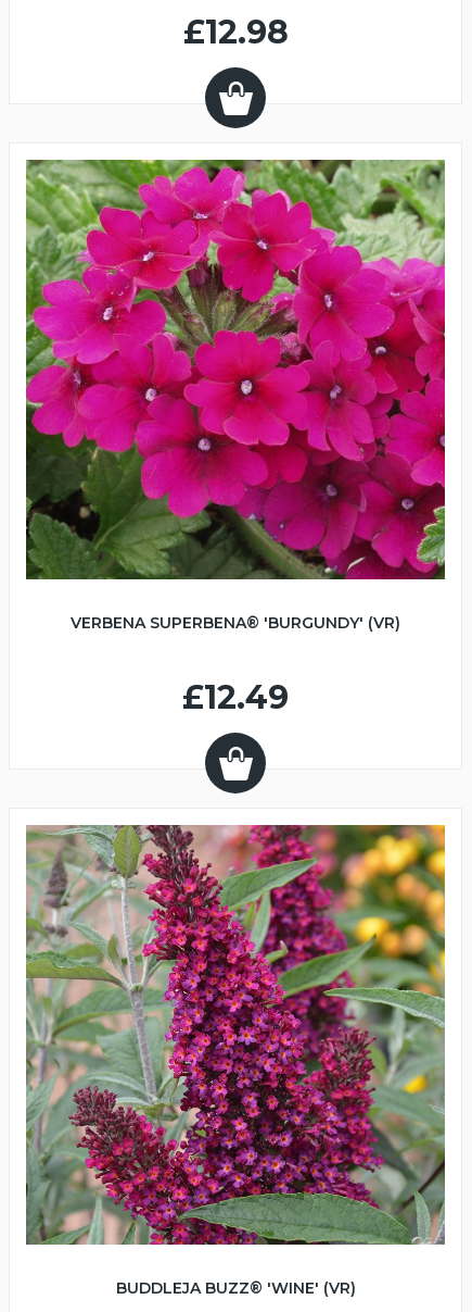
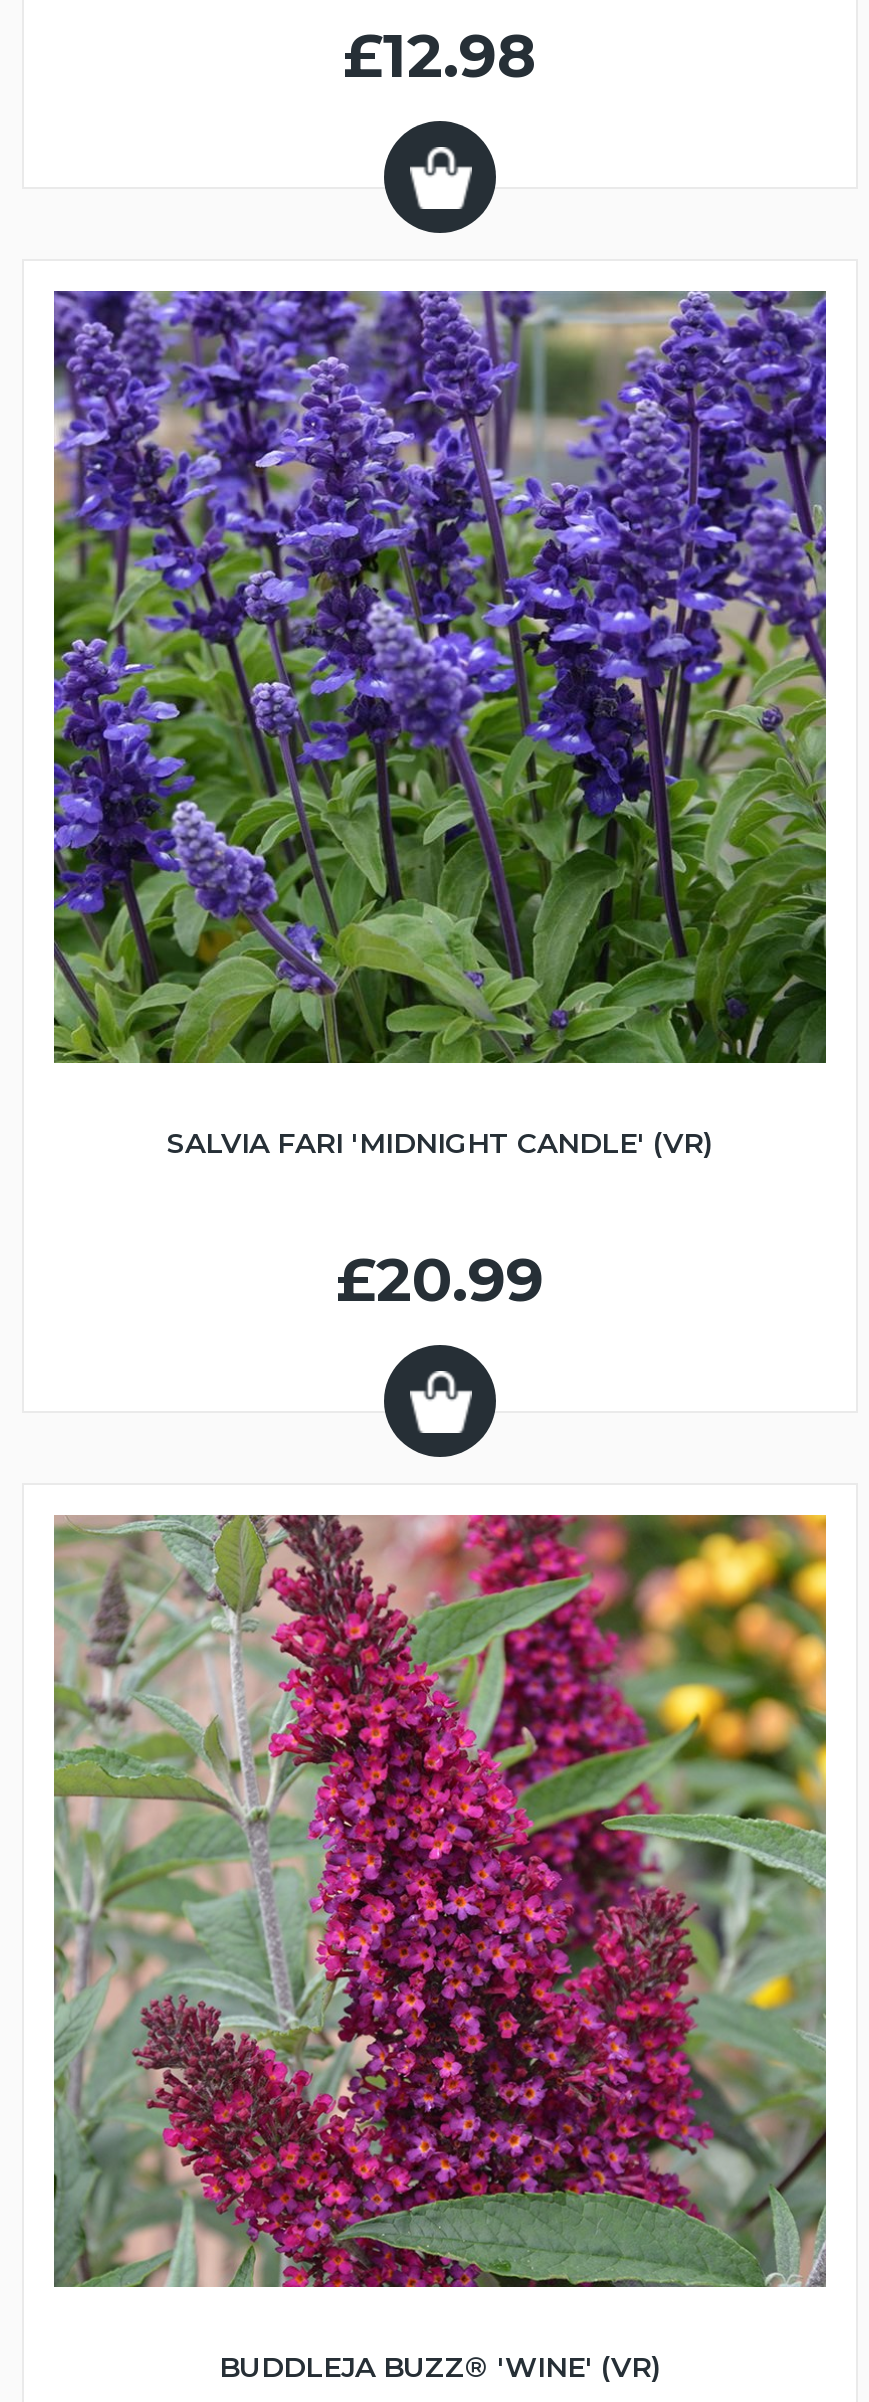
[25,159,446,633] [image] | VERBENA SUPERBENA® 'BURGUNDY' (VR) -> [52,289,828,1161] [image] | SALVIA FARI 'MIDNIGHT CANDLE' (VR)
[182,677,289,717] £12.49 -> [336,1243,544,1317] £20.99

